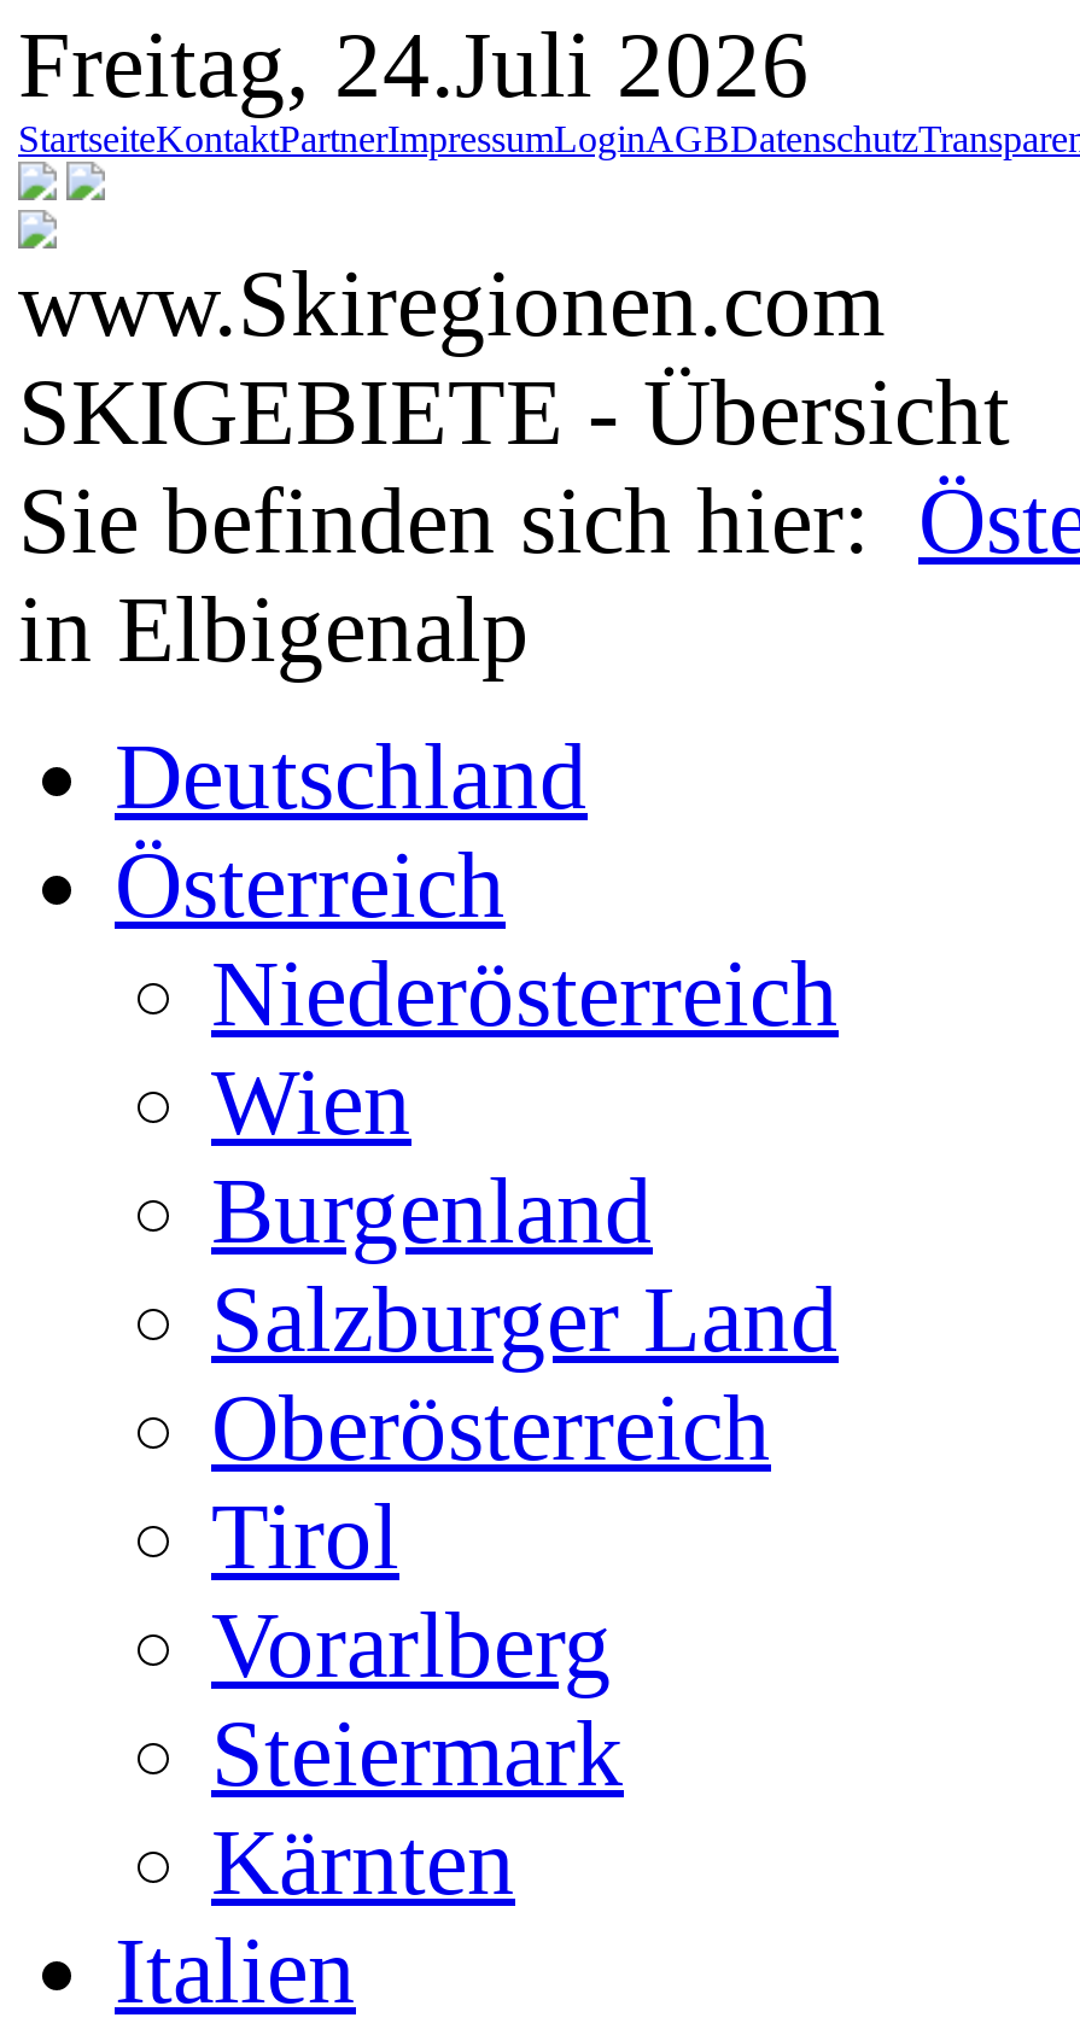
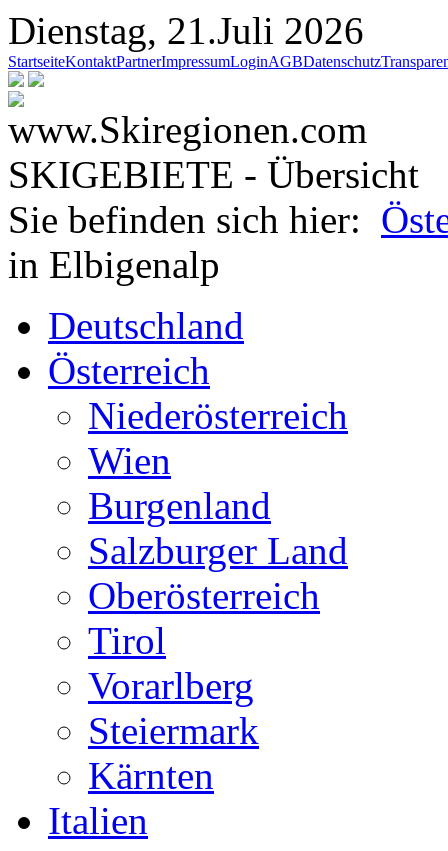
[18,12,810,116] Freitag, 24.Juli 2026 -> [8,9,364,52] Dienstag, 21.Juli 2026

